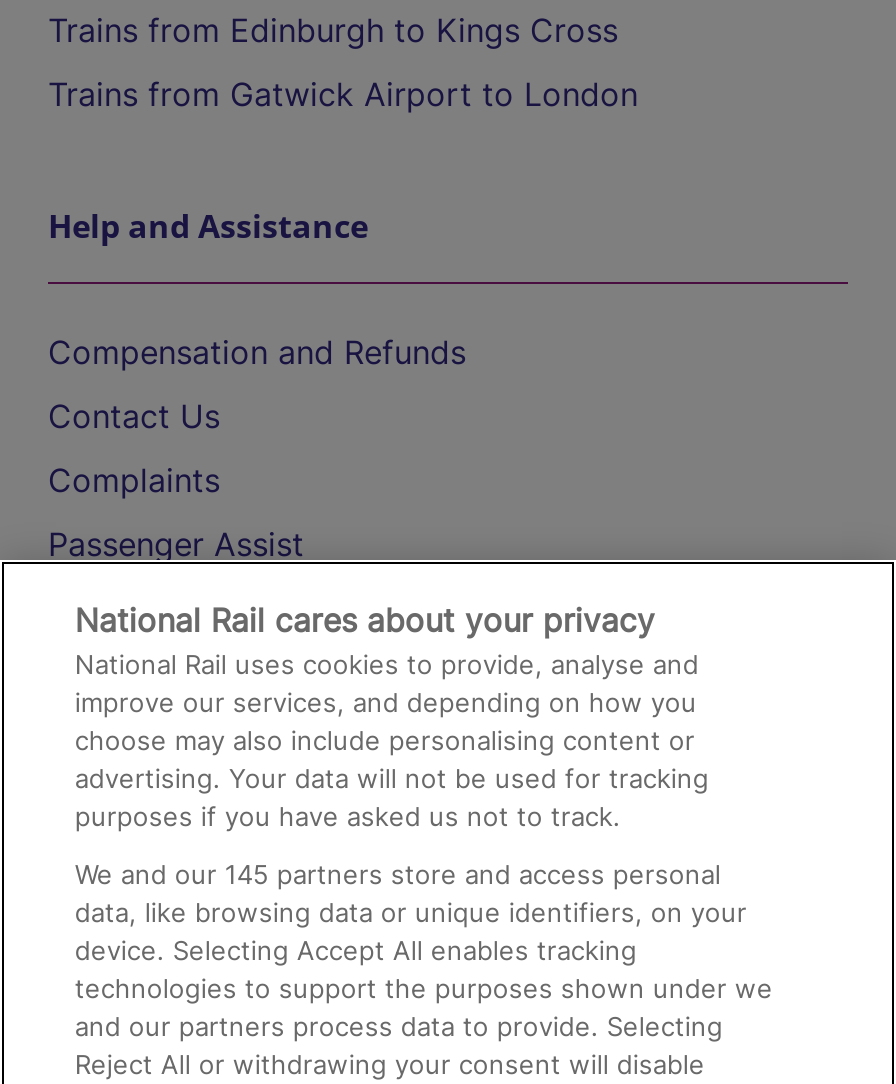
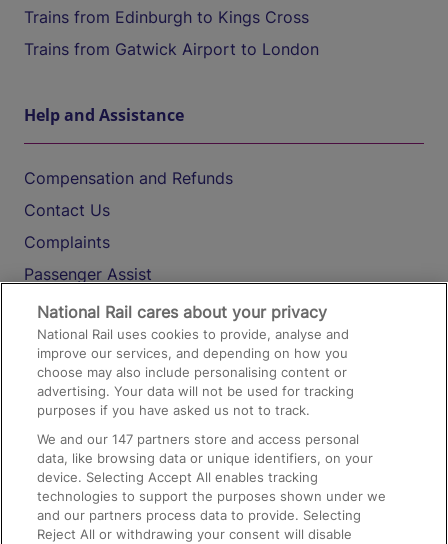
[75,858,721,890] We and our 145 partners store and access personal -> [37,431,359,447] We and our 147 partners store and access personal

